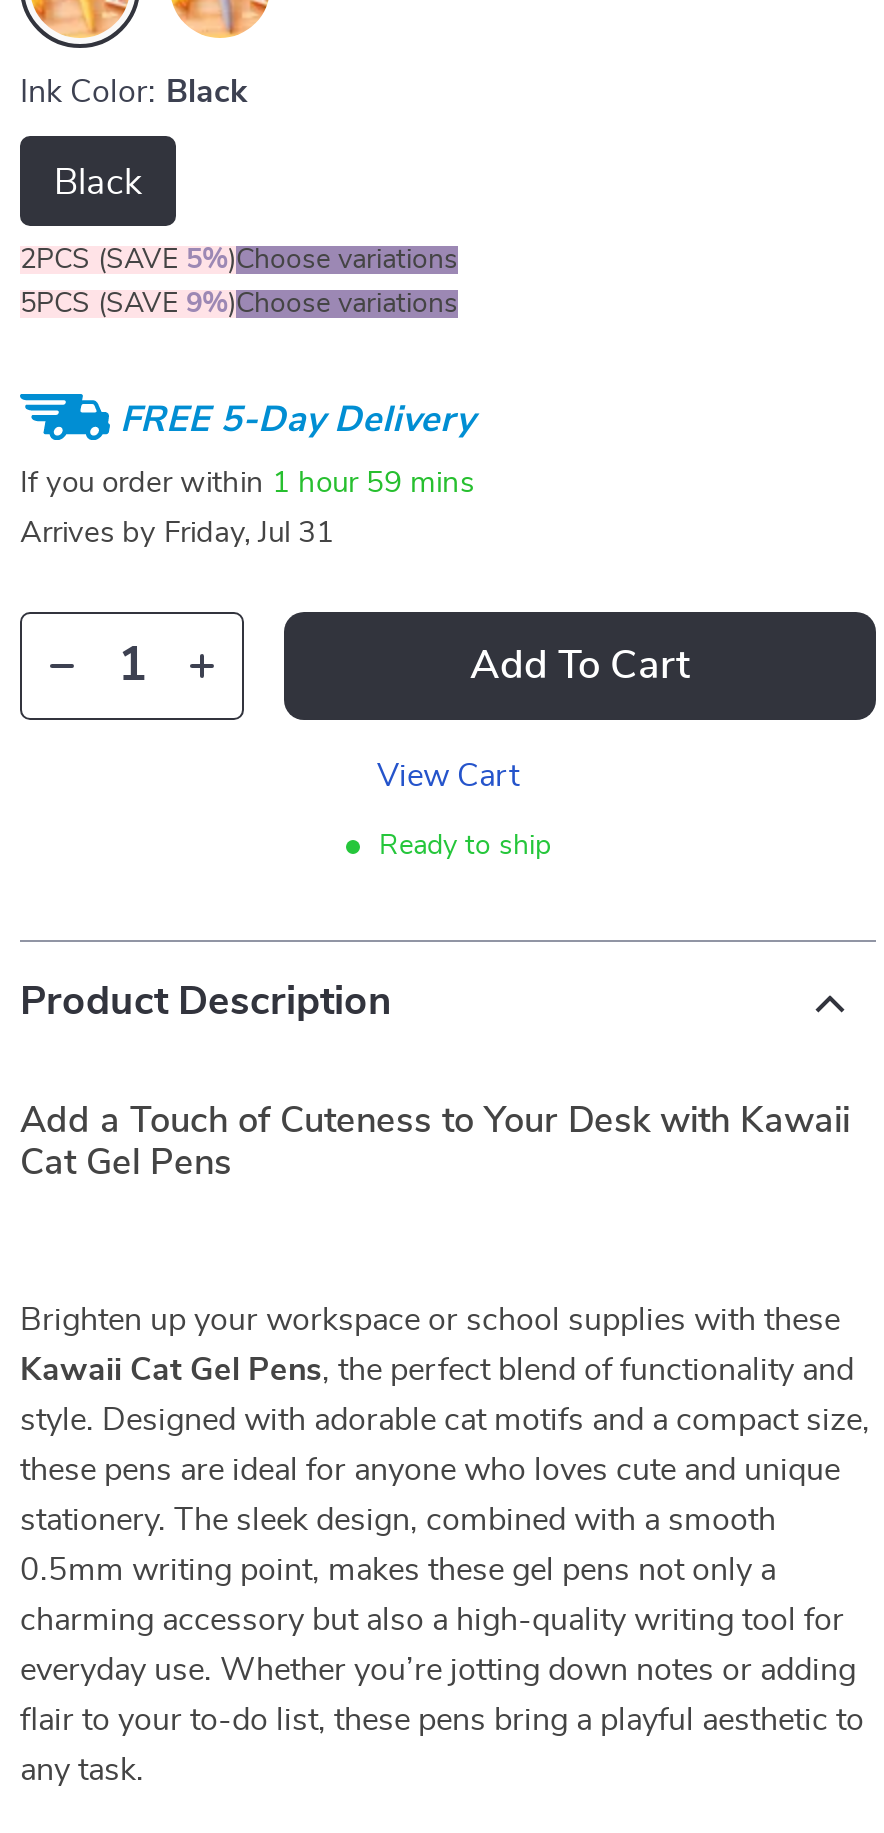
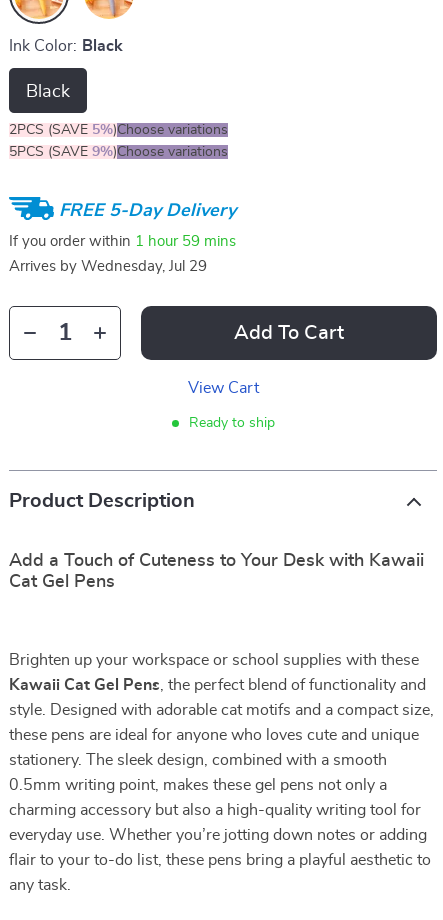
[20,518,334,548] Arrives by Friday, Jul 31 -> [9,259,207,274] Arrives by Wednesday, Jul 29

